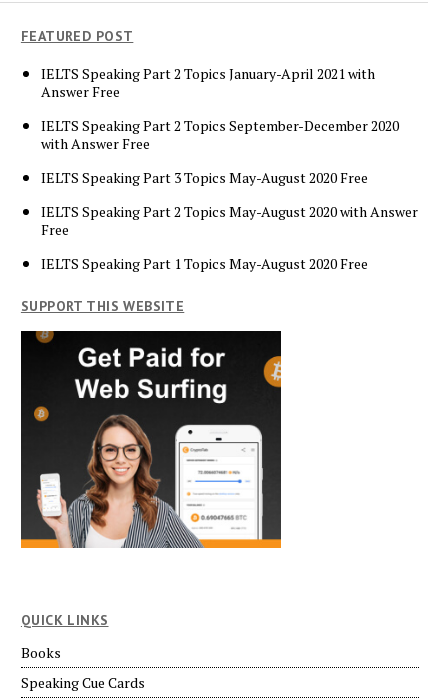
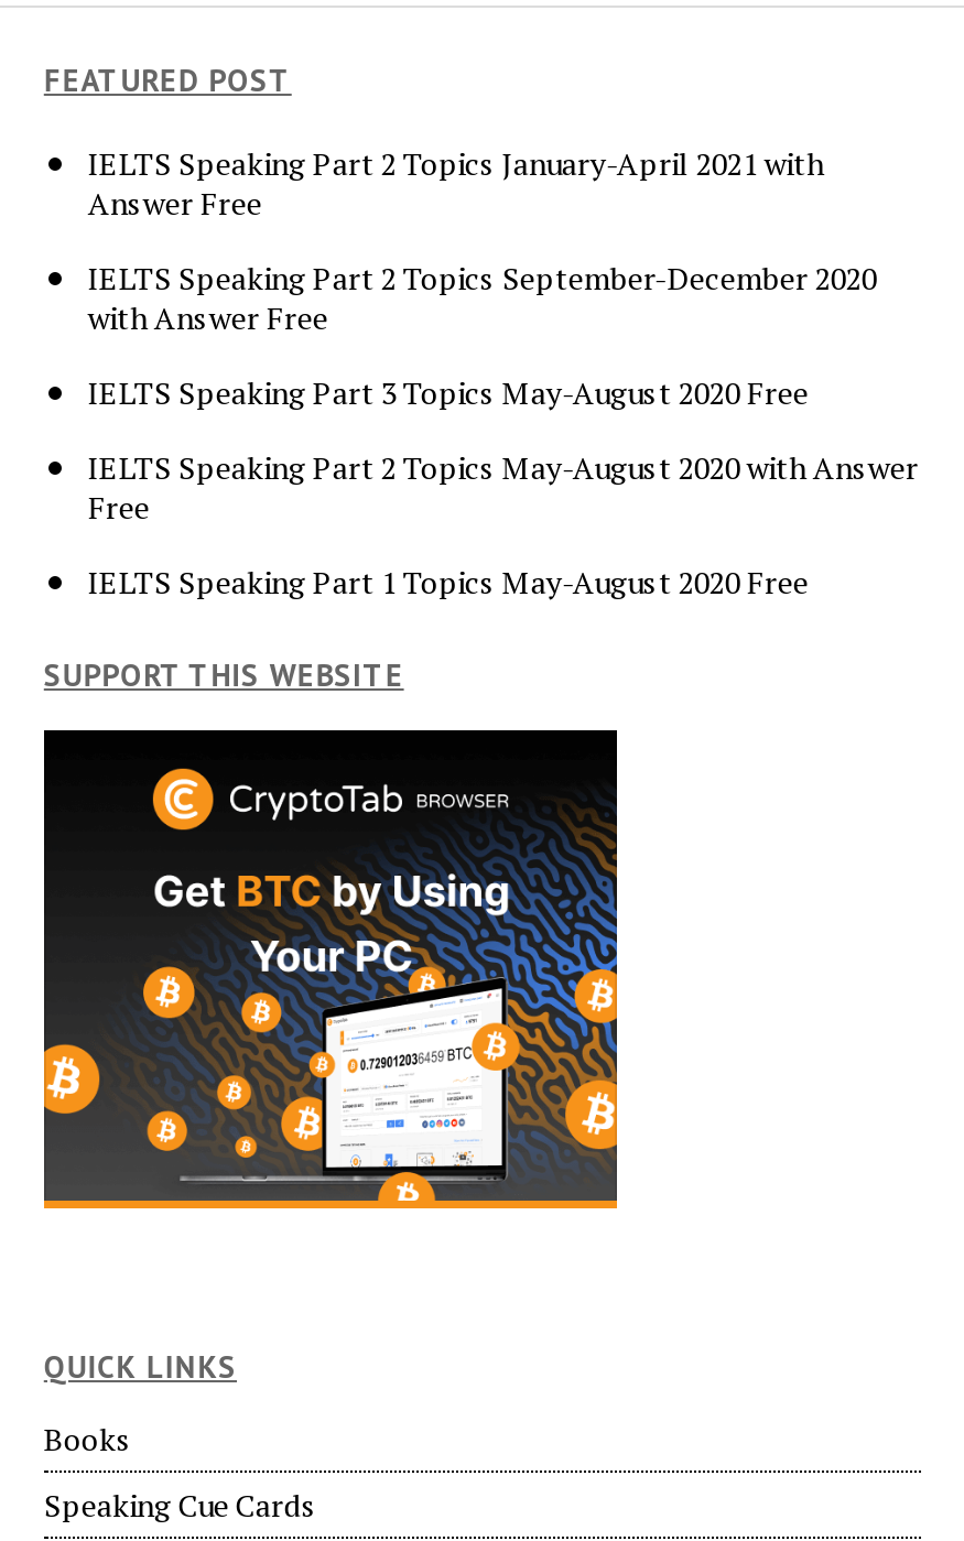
[20,330,282,549] [image] -> [42,728,619,1211] [image]

